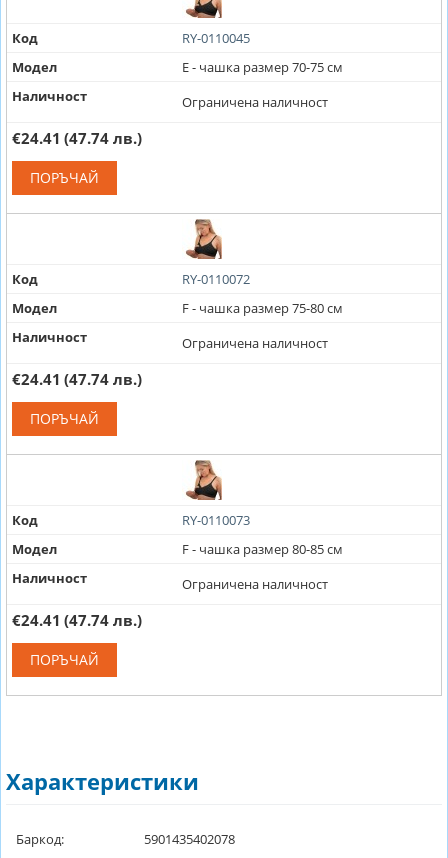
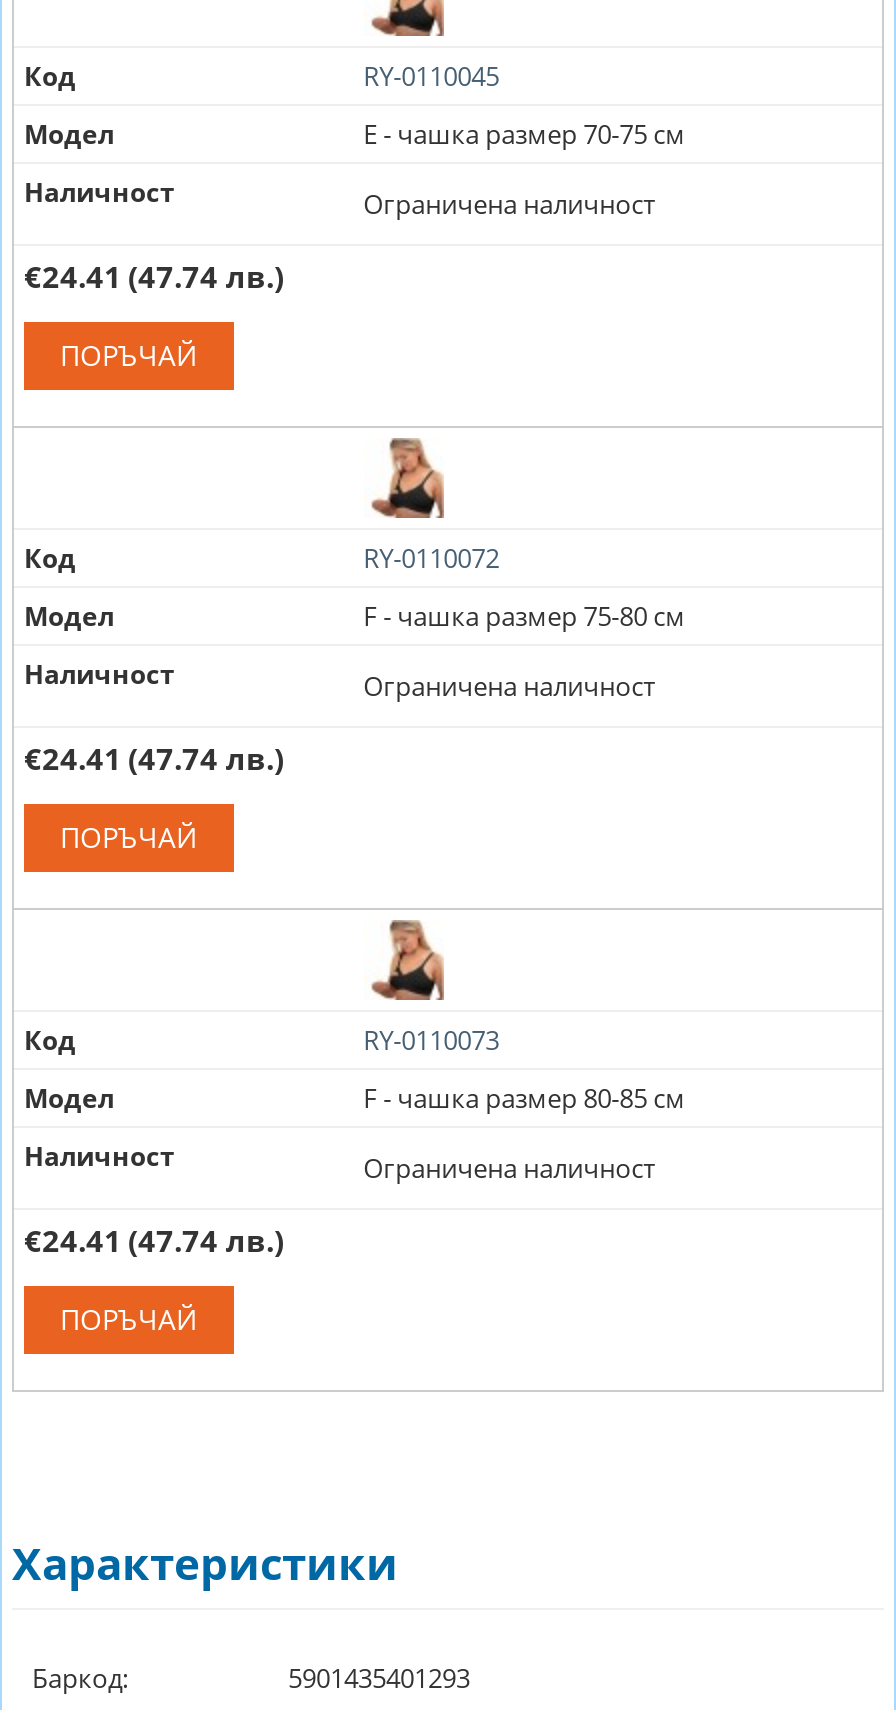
[144,830,235,848] 5901435402078 -> [288,1659,470,1695] 5901435401293

